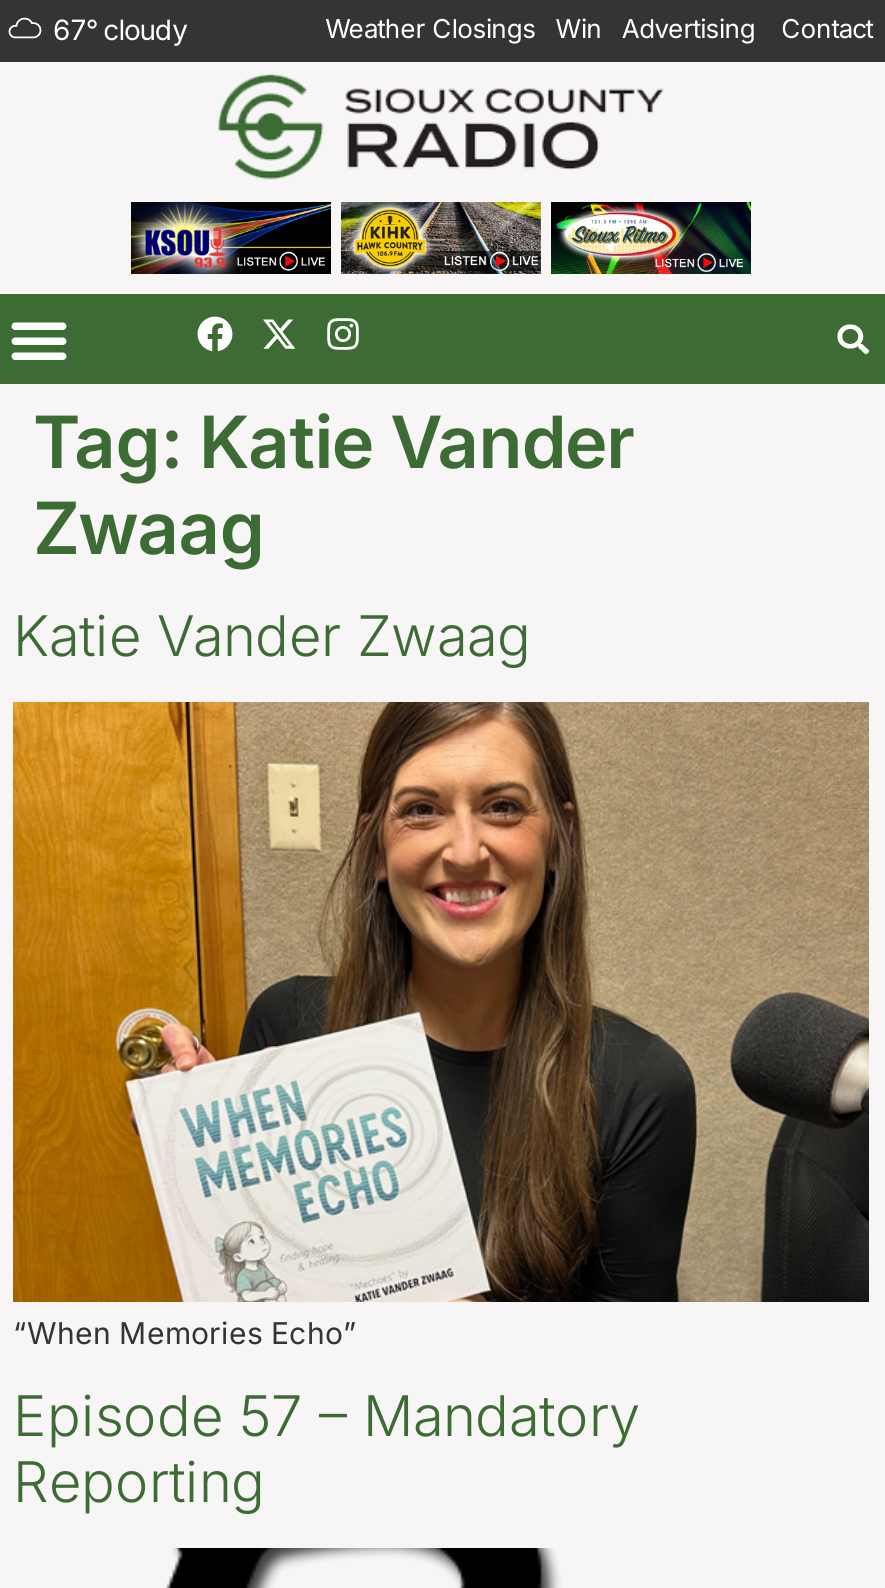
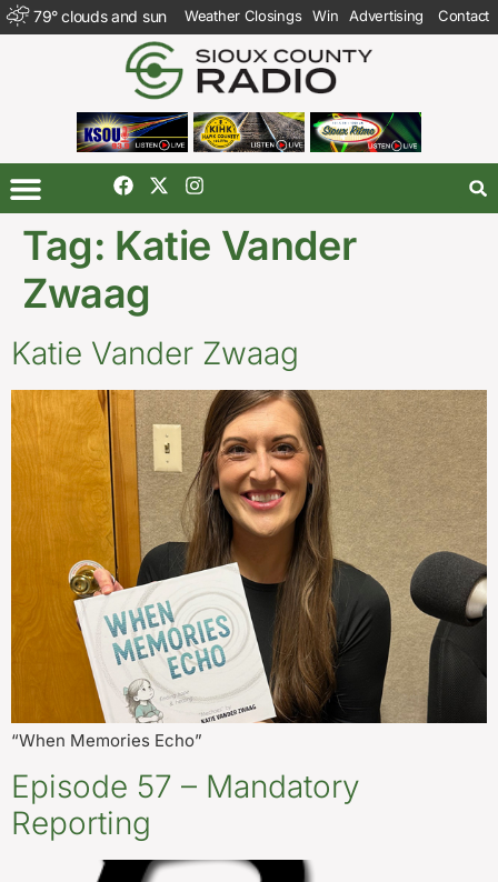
[53,11,188,45] 67° cloudy -> [33,6,167,25] 79° clouds and sun

